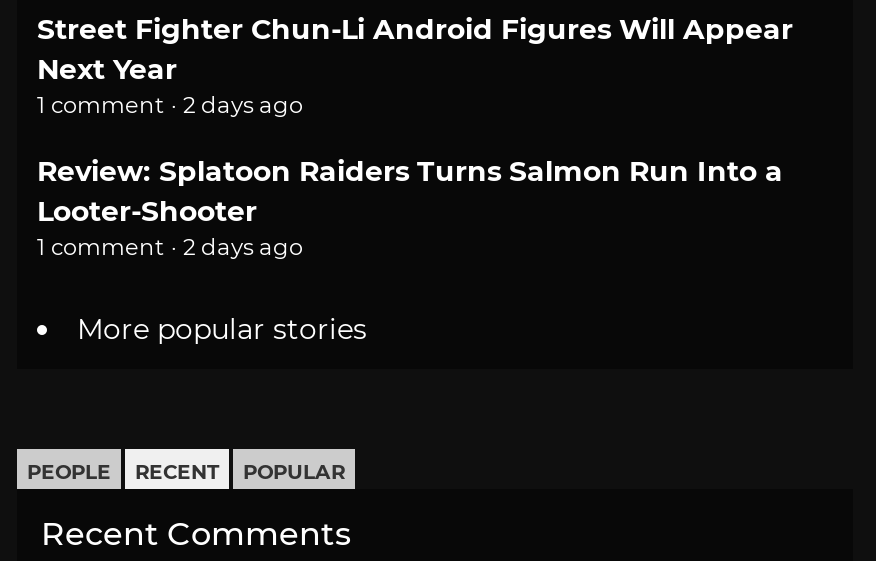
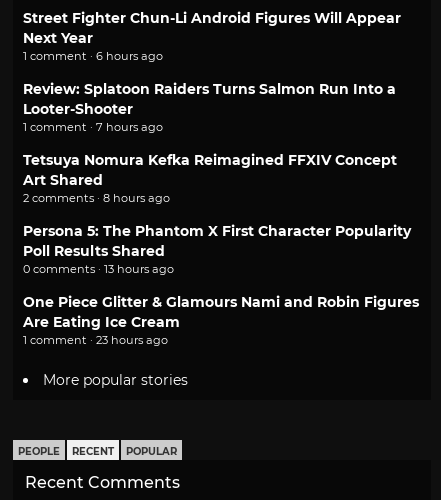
[37,91,303,119] 1 comment · 2 days ago -> [23,48,163,62] 1 comment · 6 hours ago
[37,233,303,261] 1 comment · 2 days ago -> [23,119,419,346] 1 comment · 7 hours ago | Tetsuya Nomura Kefka Reimagined FFXIV Concept | Art Shared | 2 comments · 8 hours ago | Persona 5: The Phantom X First Character Popularity | Poll Results Shared | 0 comments · 13 hours ago | One Piece Glitter & Glamours Nami and Robin Figures | Are Eating Ice Cream | 1 comment · 23 hours ago

